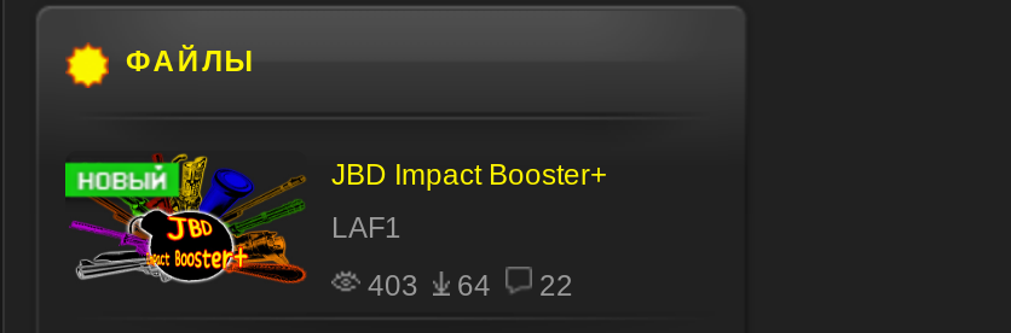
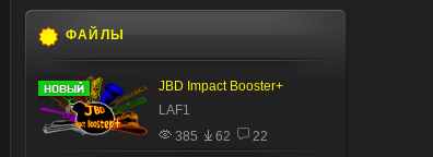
[368,269,426,303] 403 -> [175,129,201,144] 385
[457,269,498,303] 64 -> [215,129,234,144] 62

